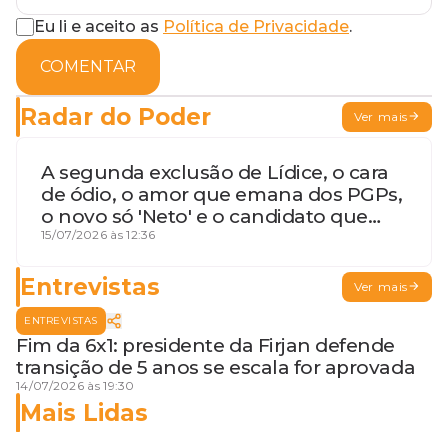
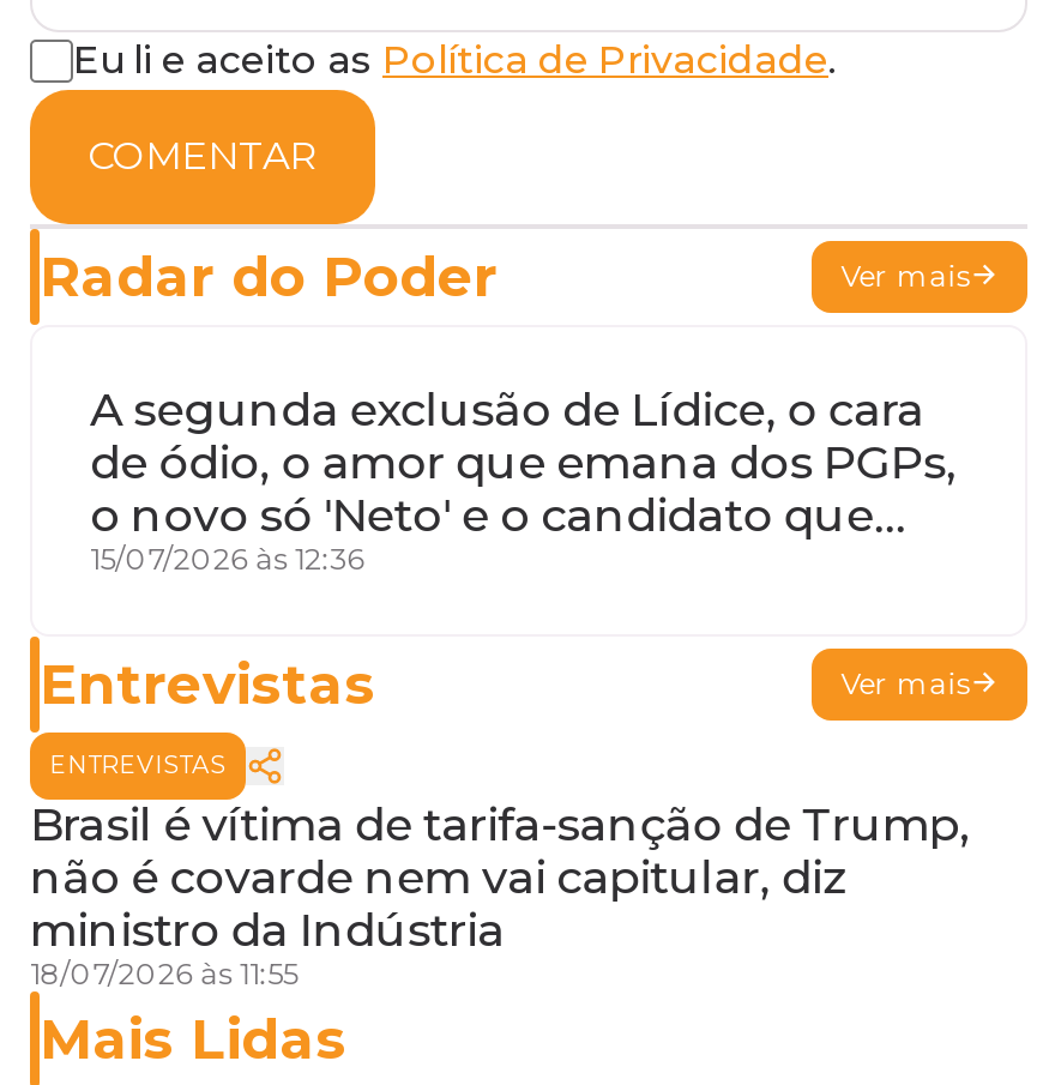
[16,334,415,393] Fim da 6x1: presidente da Firjan defende | transição de 5 anos se escala for aprovada | 14/07/2026 às 19:30 -> [30,798,970,993] Brasil é vítima de tarifa-sanção de Trump, | não é covarde nem vai capitular, diz | ministro da Indústria | 18/07/2026 às 11:55

